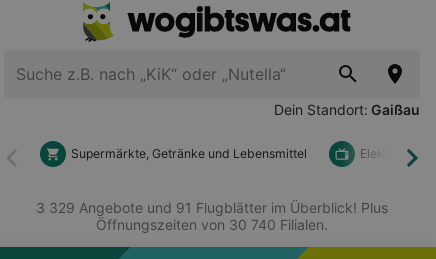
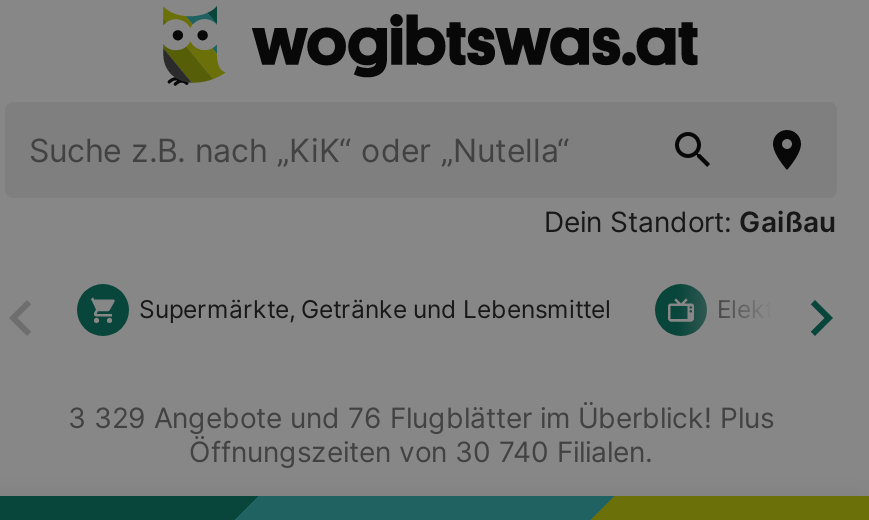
[36,199,388,216] 3 329 Angebote und 91 Flugblätter im Überblick! Plus -> [68,400,774,434] 3 329 Angebote und 76 Flugblätter im Überblick! Plus

